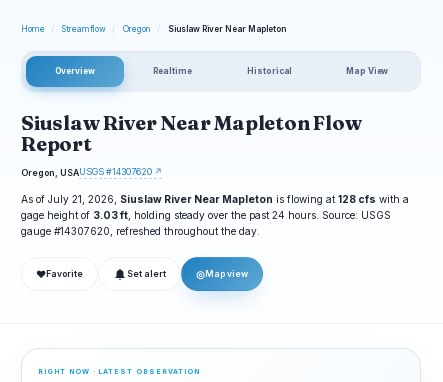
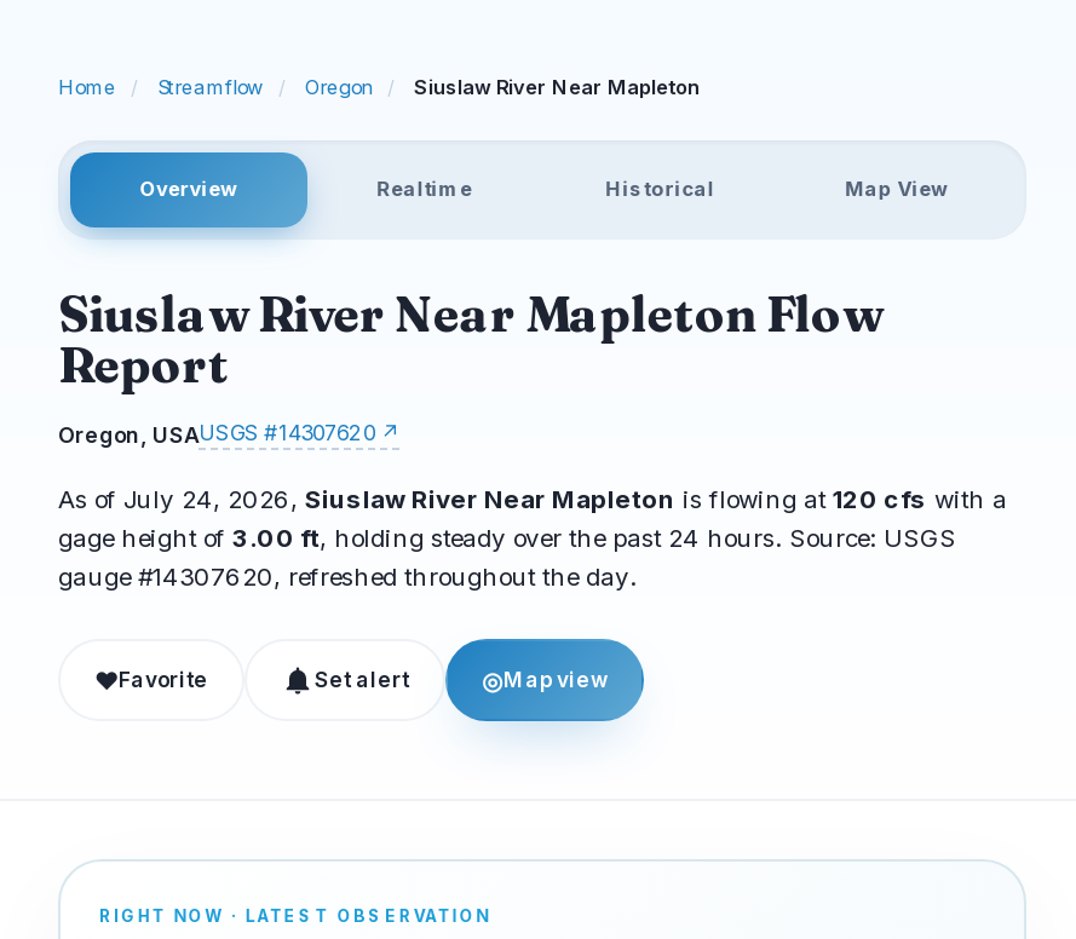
[21,193,409,205] As of July 21, 2026, Siuslaw River Near Mapleton is flowing at 128 cfs with a -> [58,484,1007,513] As of July 24, 2026, Siuslaw River Near Mapleton is flowing at 120 cfs with a
[21,209,391,221] gage height of 3.03 ft, holding steady over the past 24 hours. Source: USGS -> [58,523,956,552] gage height of 3.00 ft, holding steady over the past 24 hours. Source: USGS

